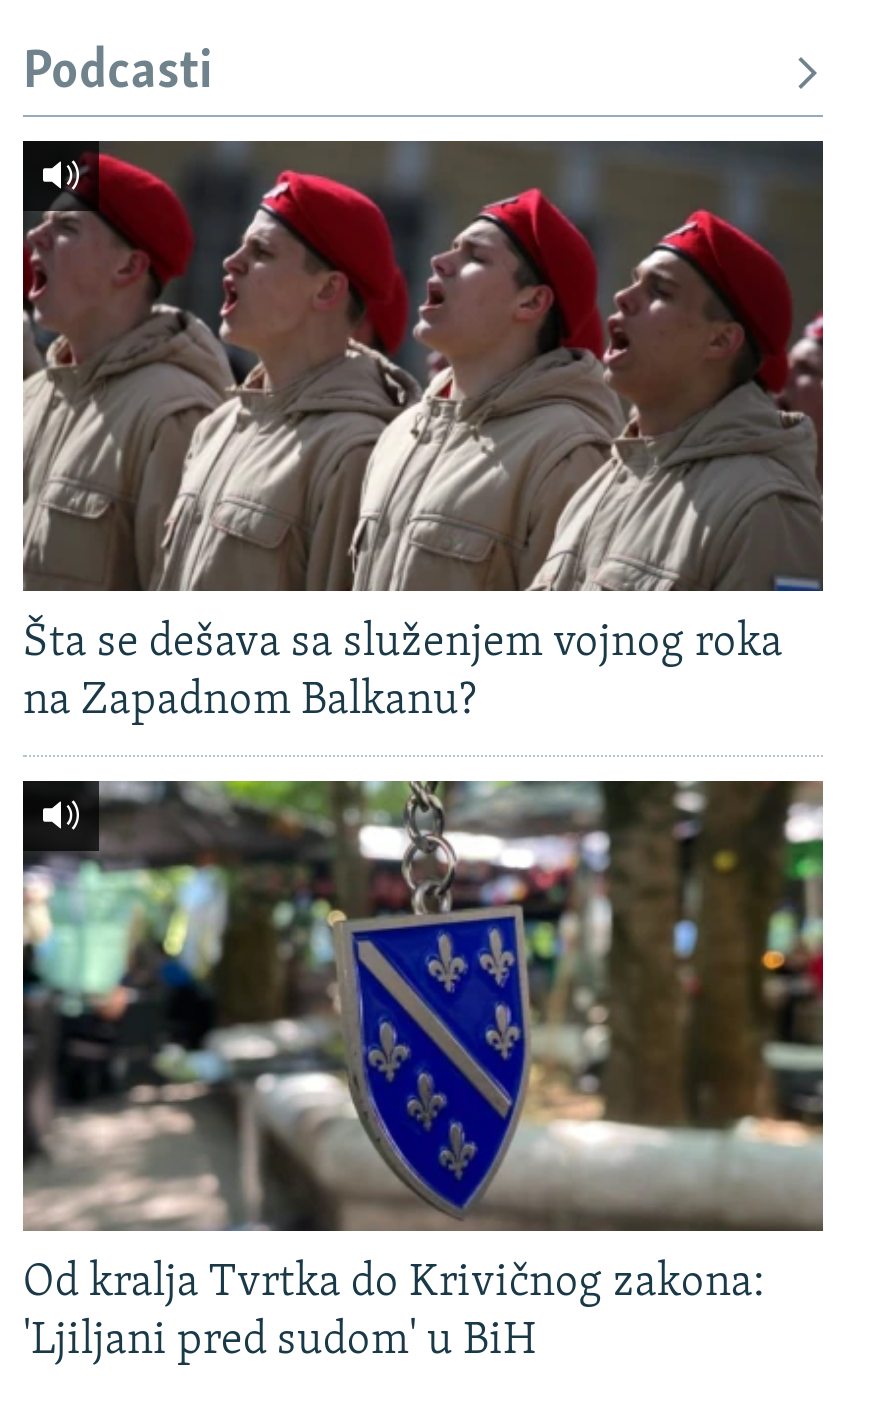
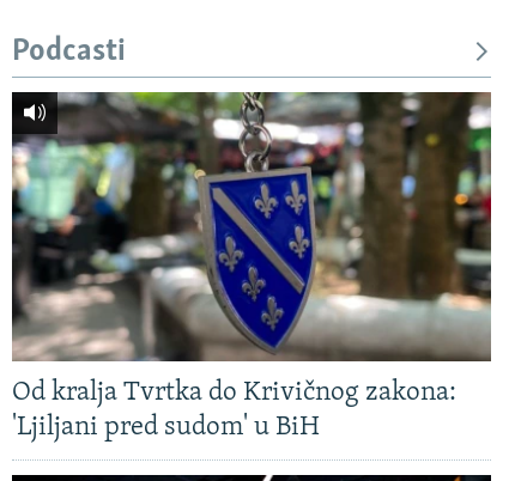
[21,139,825,726] [image] | Šta se dešava sa služenjem vojnog roka | na Zapadnom Balkanu? -> none

